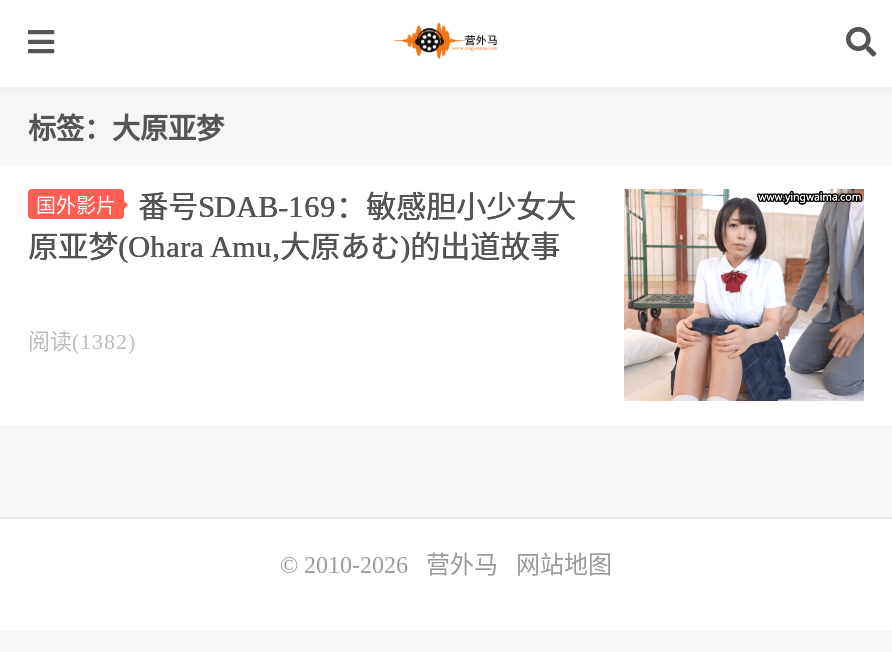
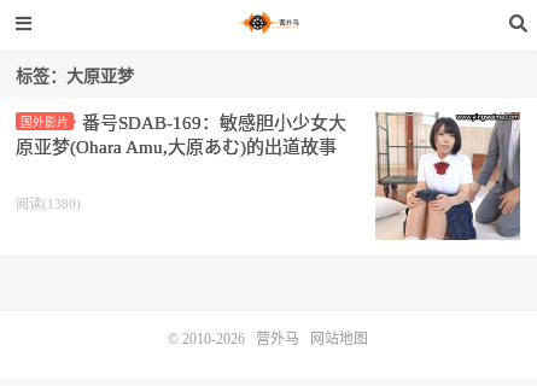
[28,329,136,353] 阅读(1382) -> [16,197,81,211] 阅读(1380)

